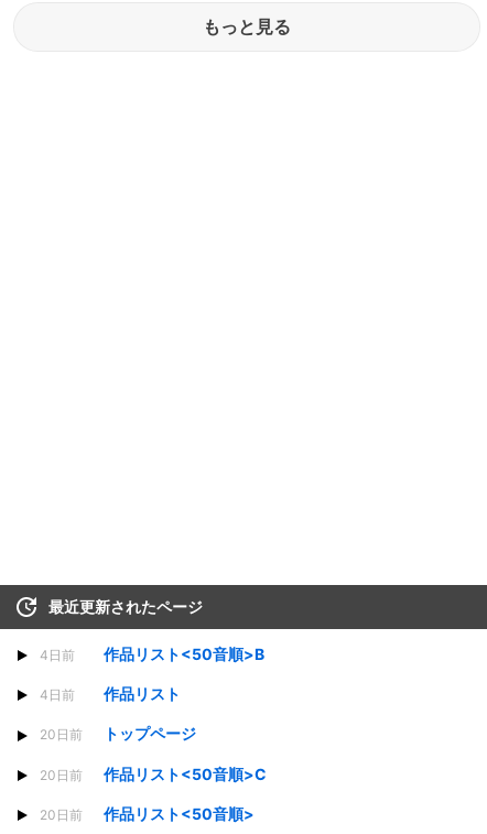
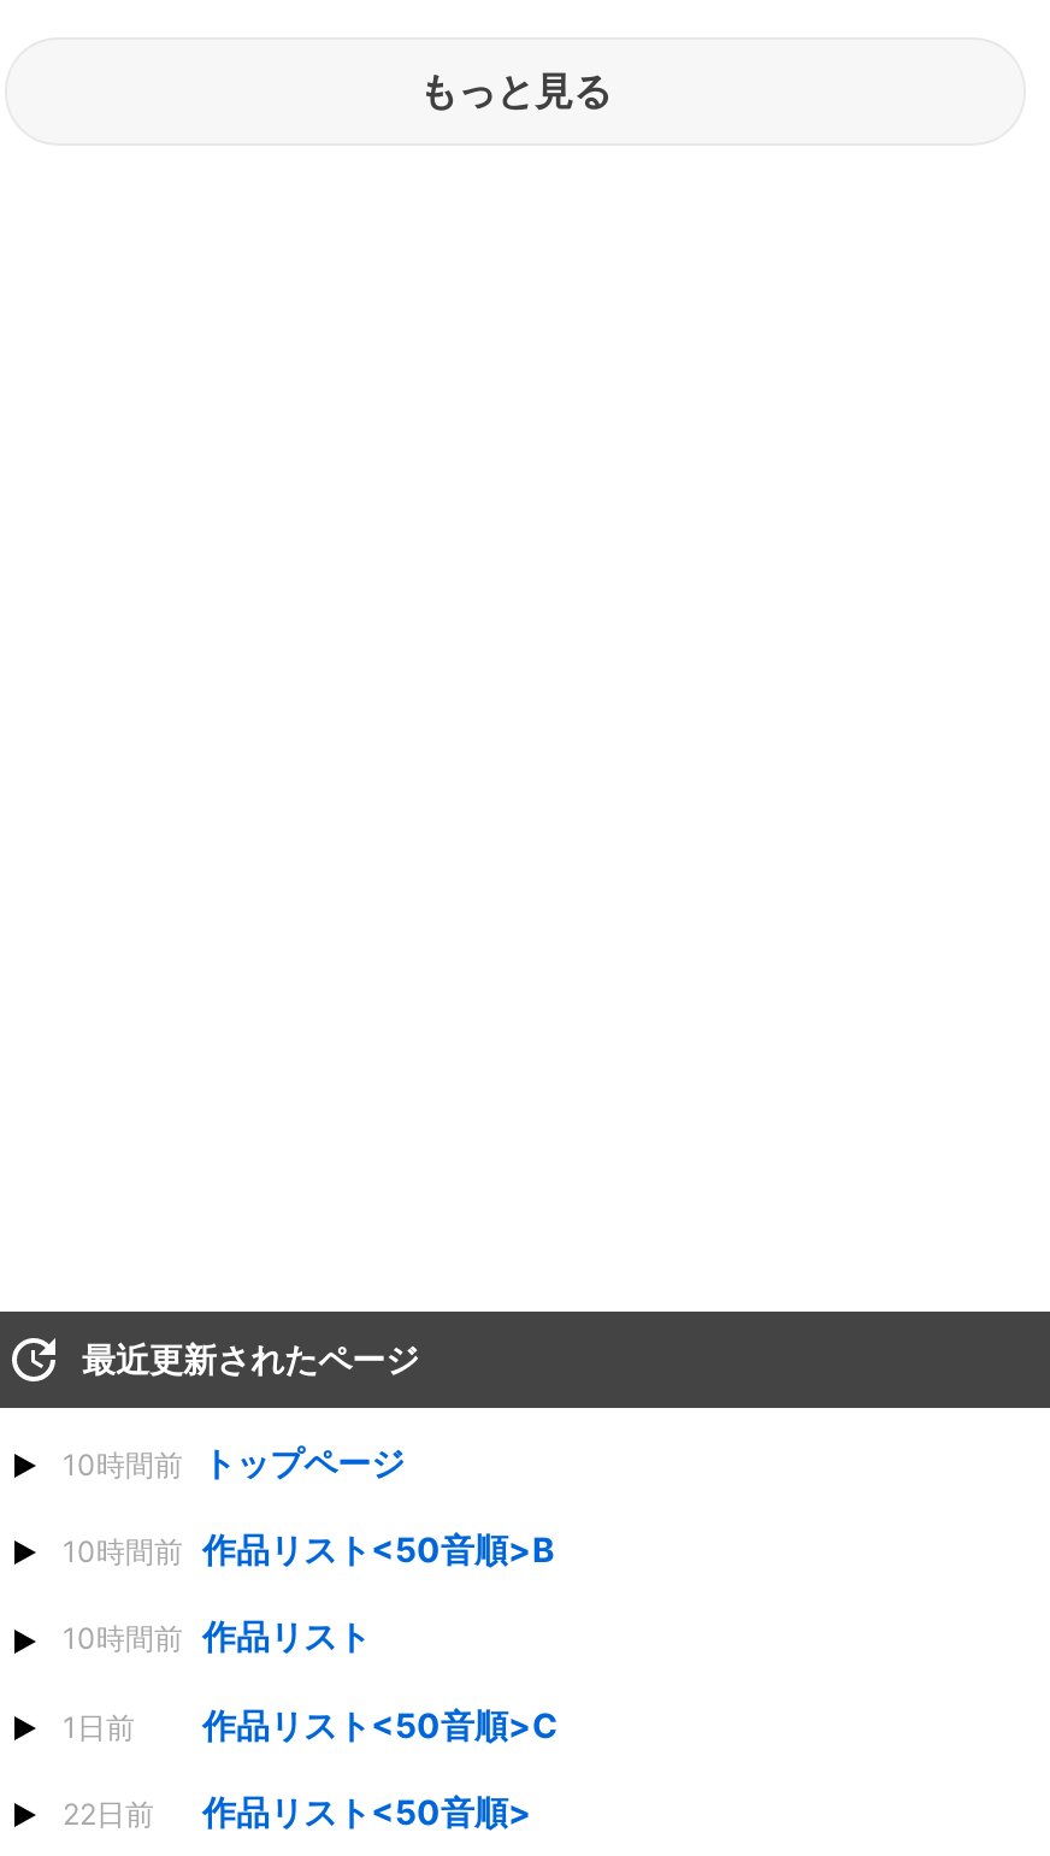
[40,645,264,663] 4日前 | 作品リスト<50音順>B -> [63,1442,405,1483] 10時間前 トップページ
[40,684,181,703] 4日前 | 作品リスト -> [63,1529,554,1570] 10時間前 作品リスト<50音順>B
[40,724,196,743] 20日前 | トップページ -> [63,1616,371,1657] 10時間前 作品リスト
[40,764,267,783] 20日前 作品リスト<50音順>C -> [63,1703,559,1744] 1日前 作品リスト<50音順>C
[40,804,255,823] 20日前 作品リスト<50音順> -> [63,1790,532,1831] 22日前 作品リスト<50音順>

